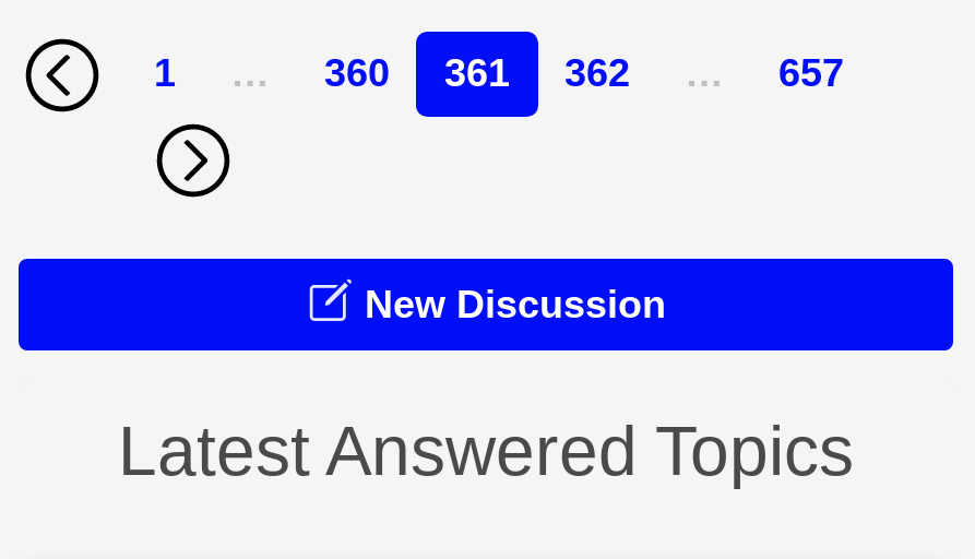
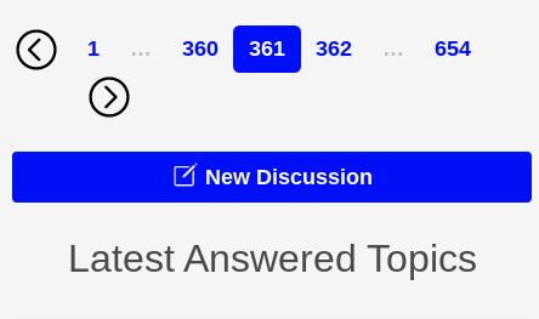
[778,51,844,95] 657 -> [435,36,471,61] 654

